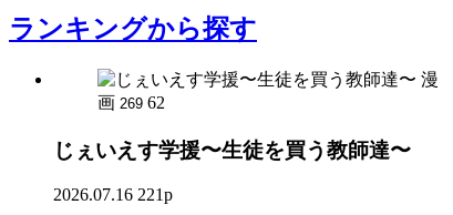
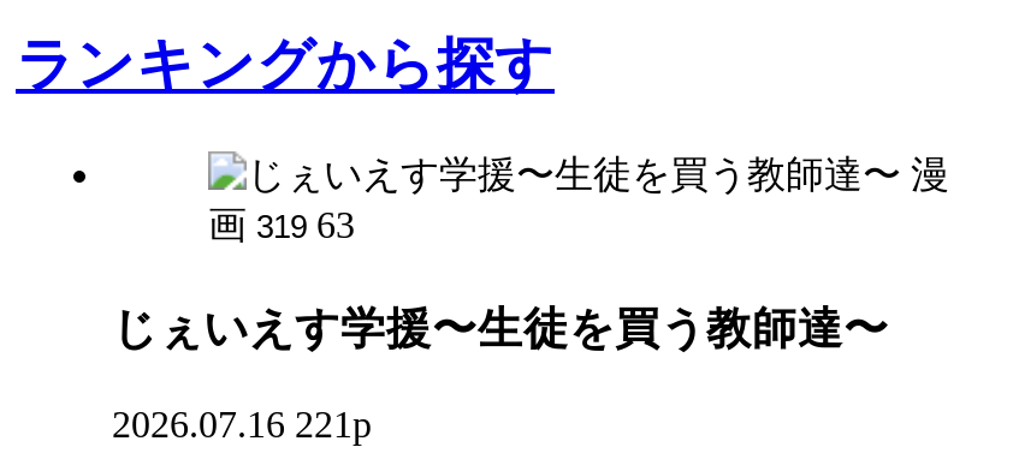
[97,93,165,112] 画 269 62 -> [208,204,355,245] 画 319 63

